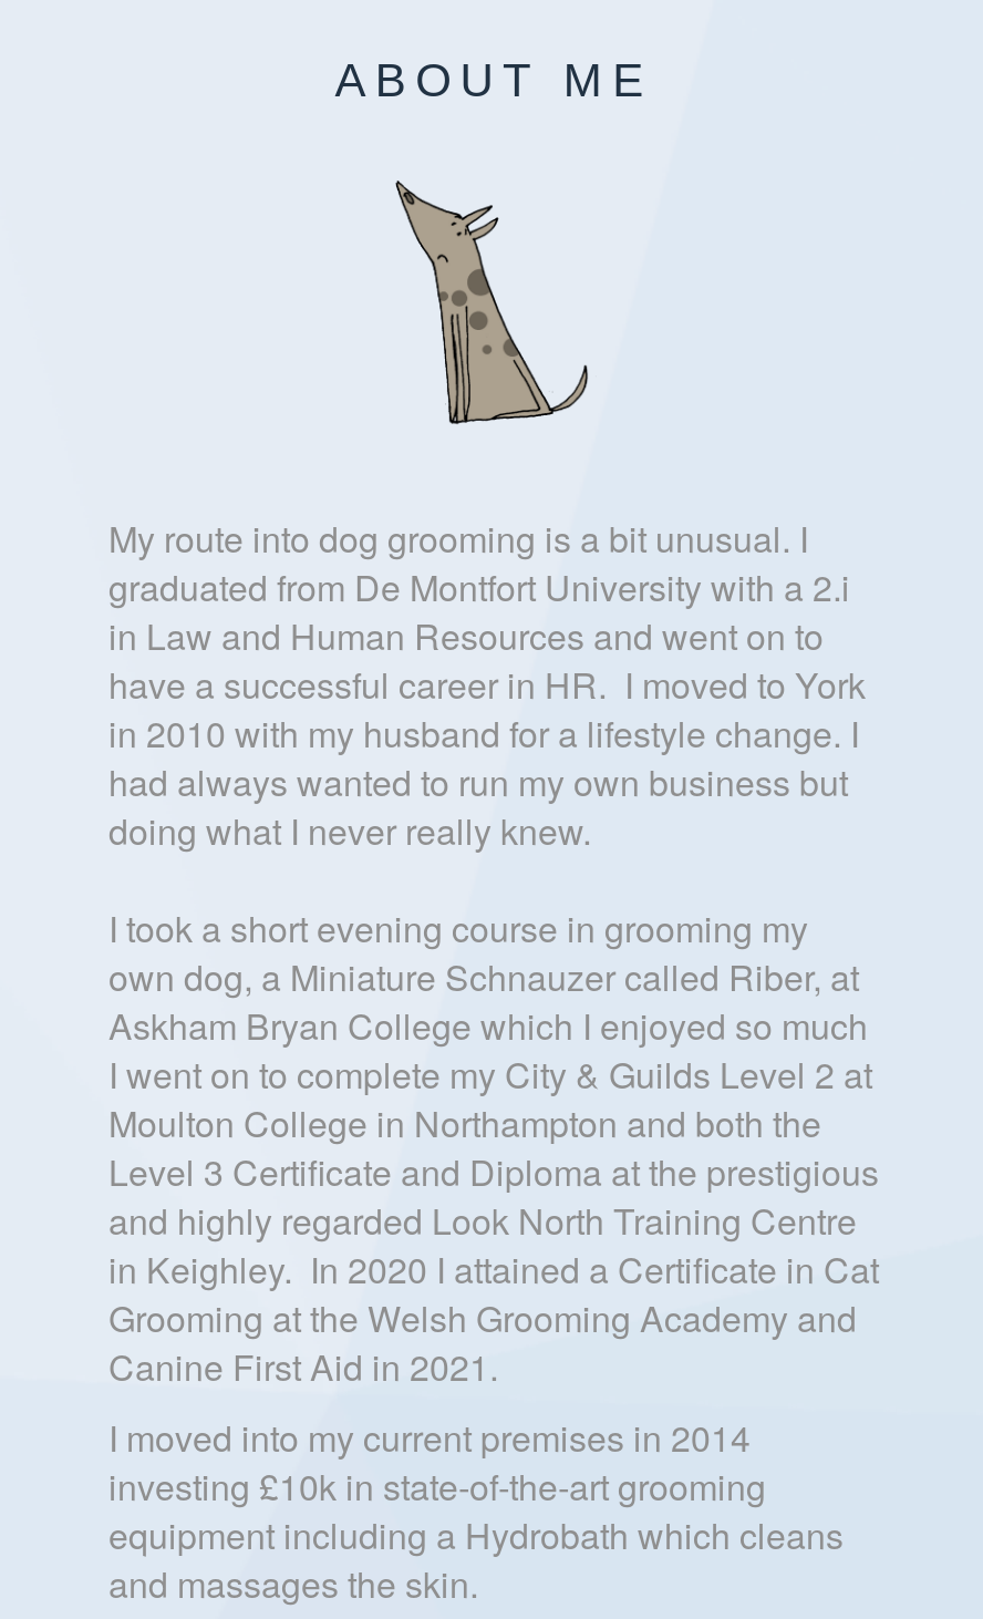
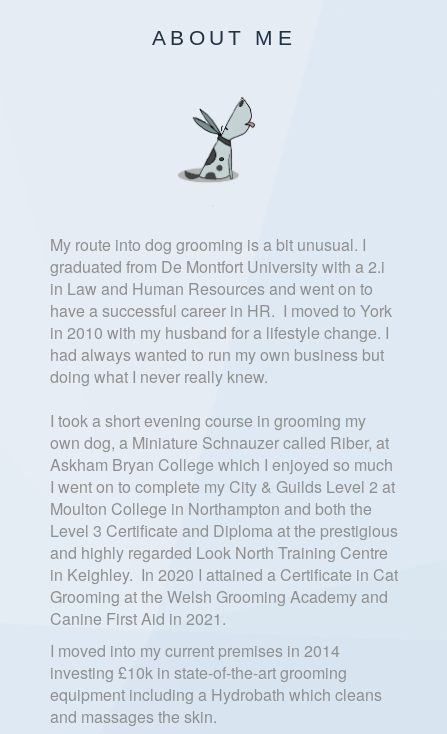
[392,178,591,426] [image] -> [177,83,267,193] [image]

